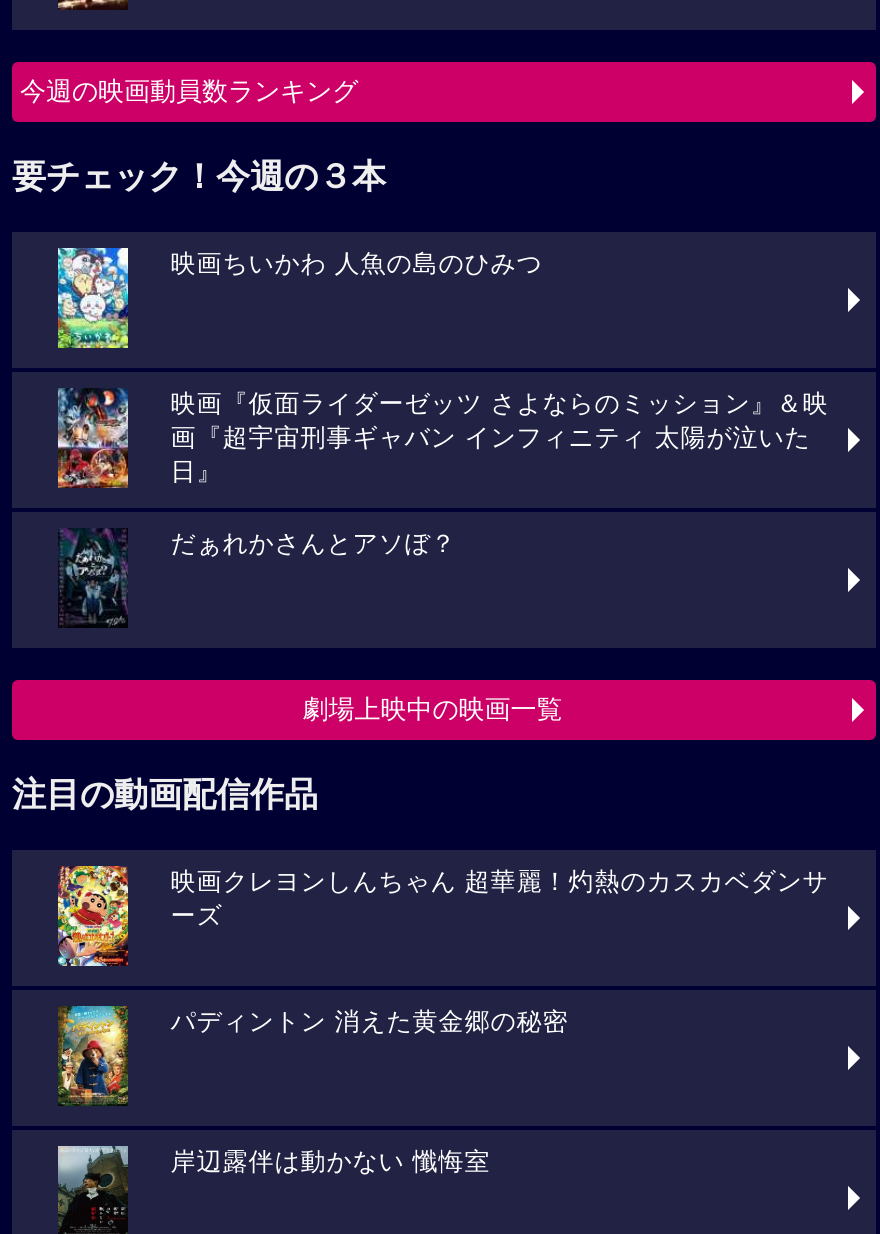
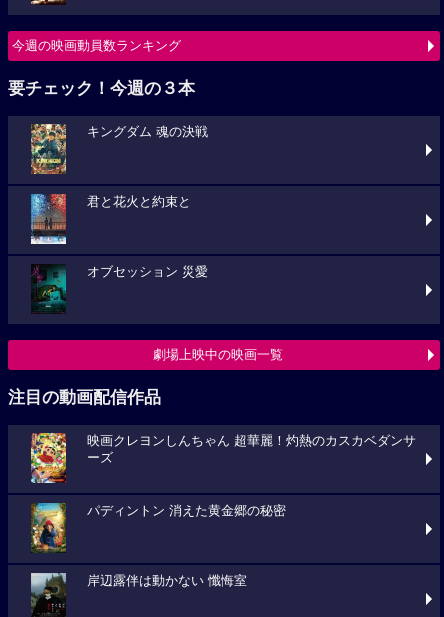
[56,246,543,350] [image] | 映画ちいかわ 人魚の島のひみつ -> [30,123,208,175] [image] | キングダム 魂の決戦
[56,388,829,488] [image] | 映画『仮面ライダーゼッツ さよならのミッション』＆映 | 画『超宇宙刑事ギャバン インフィニティ 太陽が泣いた | 日』 -> [30,193,191,245] [image] | 君と花火と約束と
[60,528,457,624] [image] | だぁれかさんとアソぼ？ -> [31,264,208,311] [image] | オブセッション 災愛

